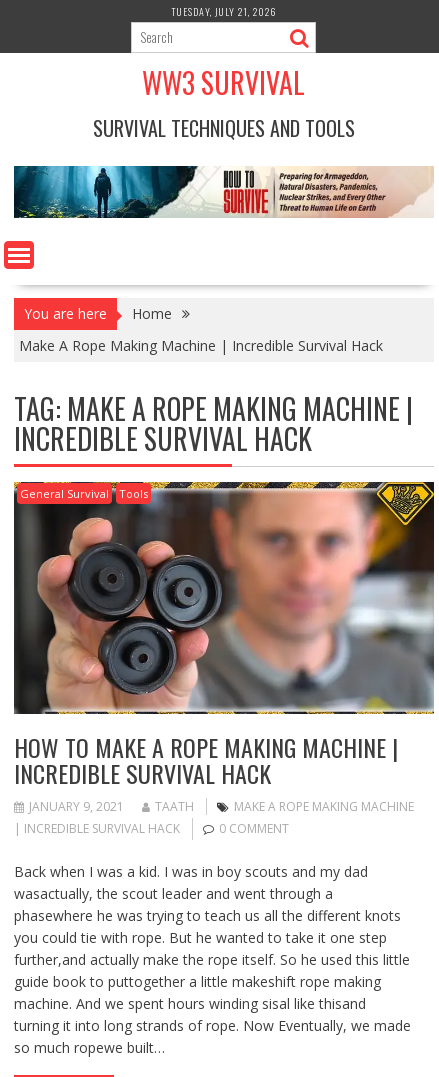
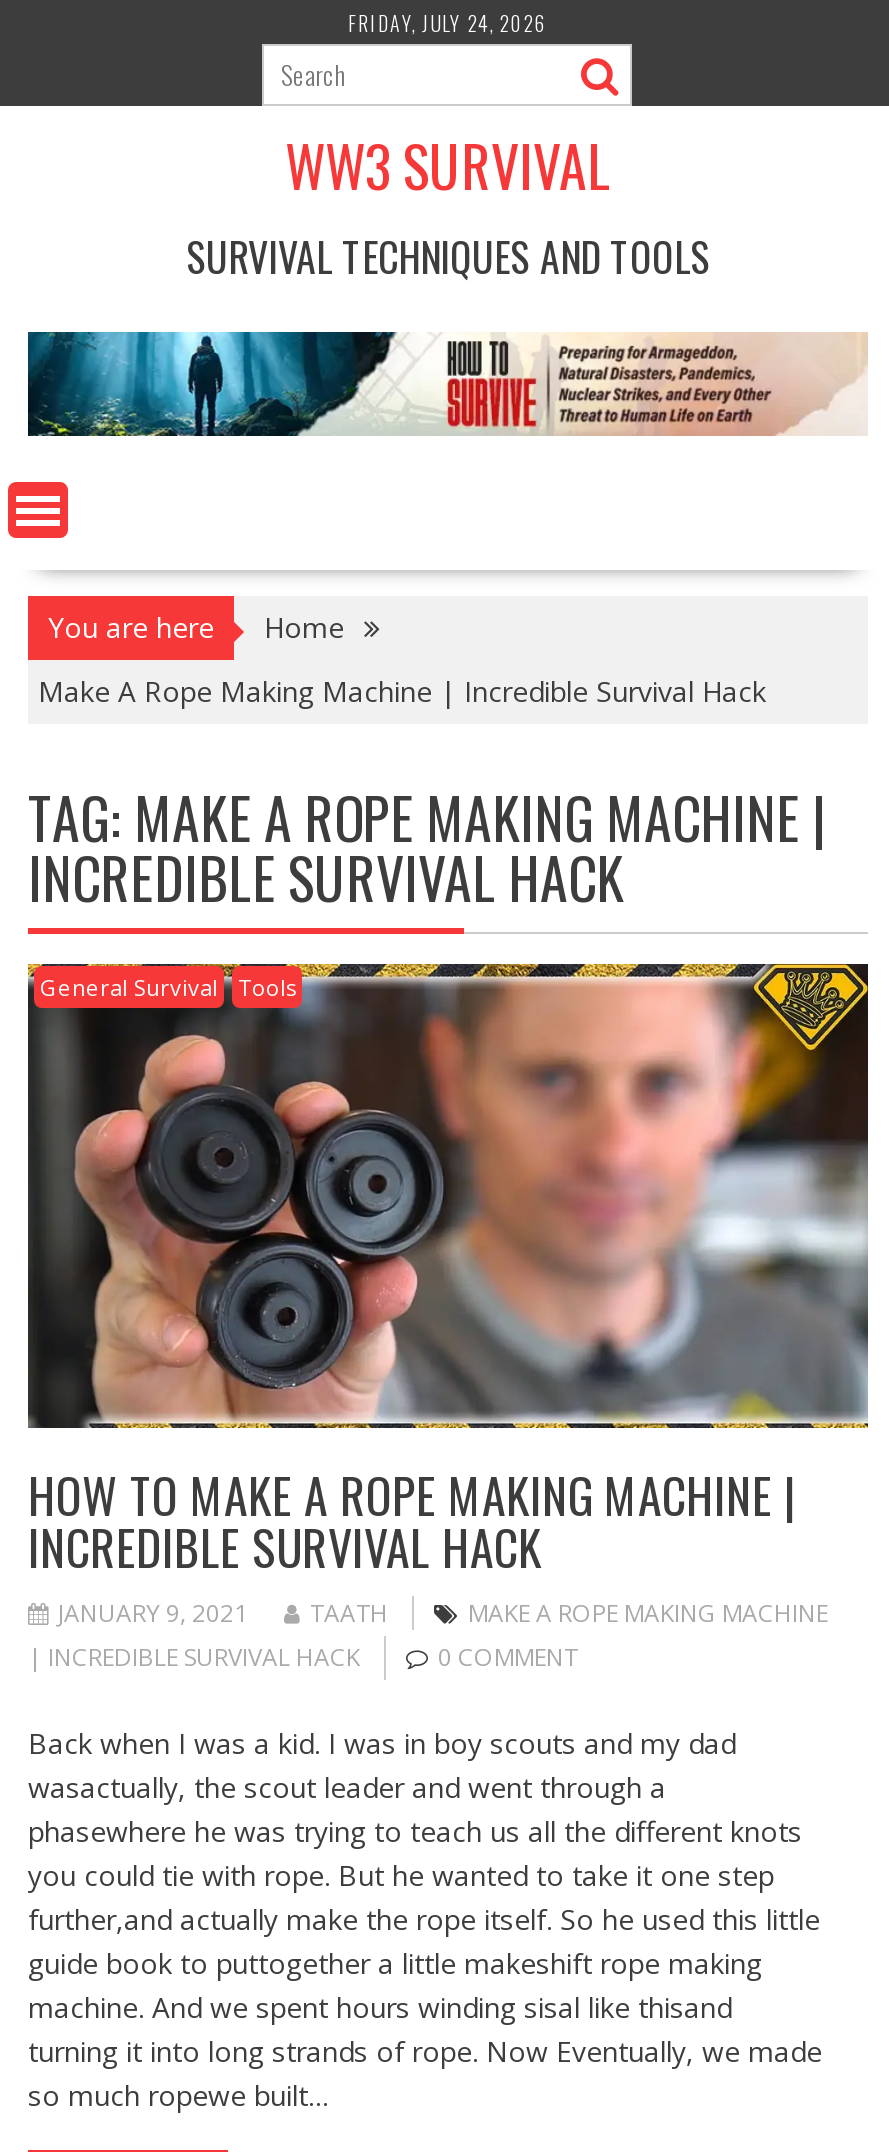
[171,4,277,19] TUESDAY, JULY 21, 2026 -> [348,8,548,38] FRIDAY, JULY 24, 2026

